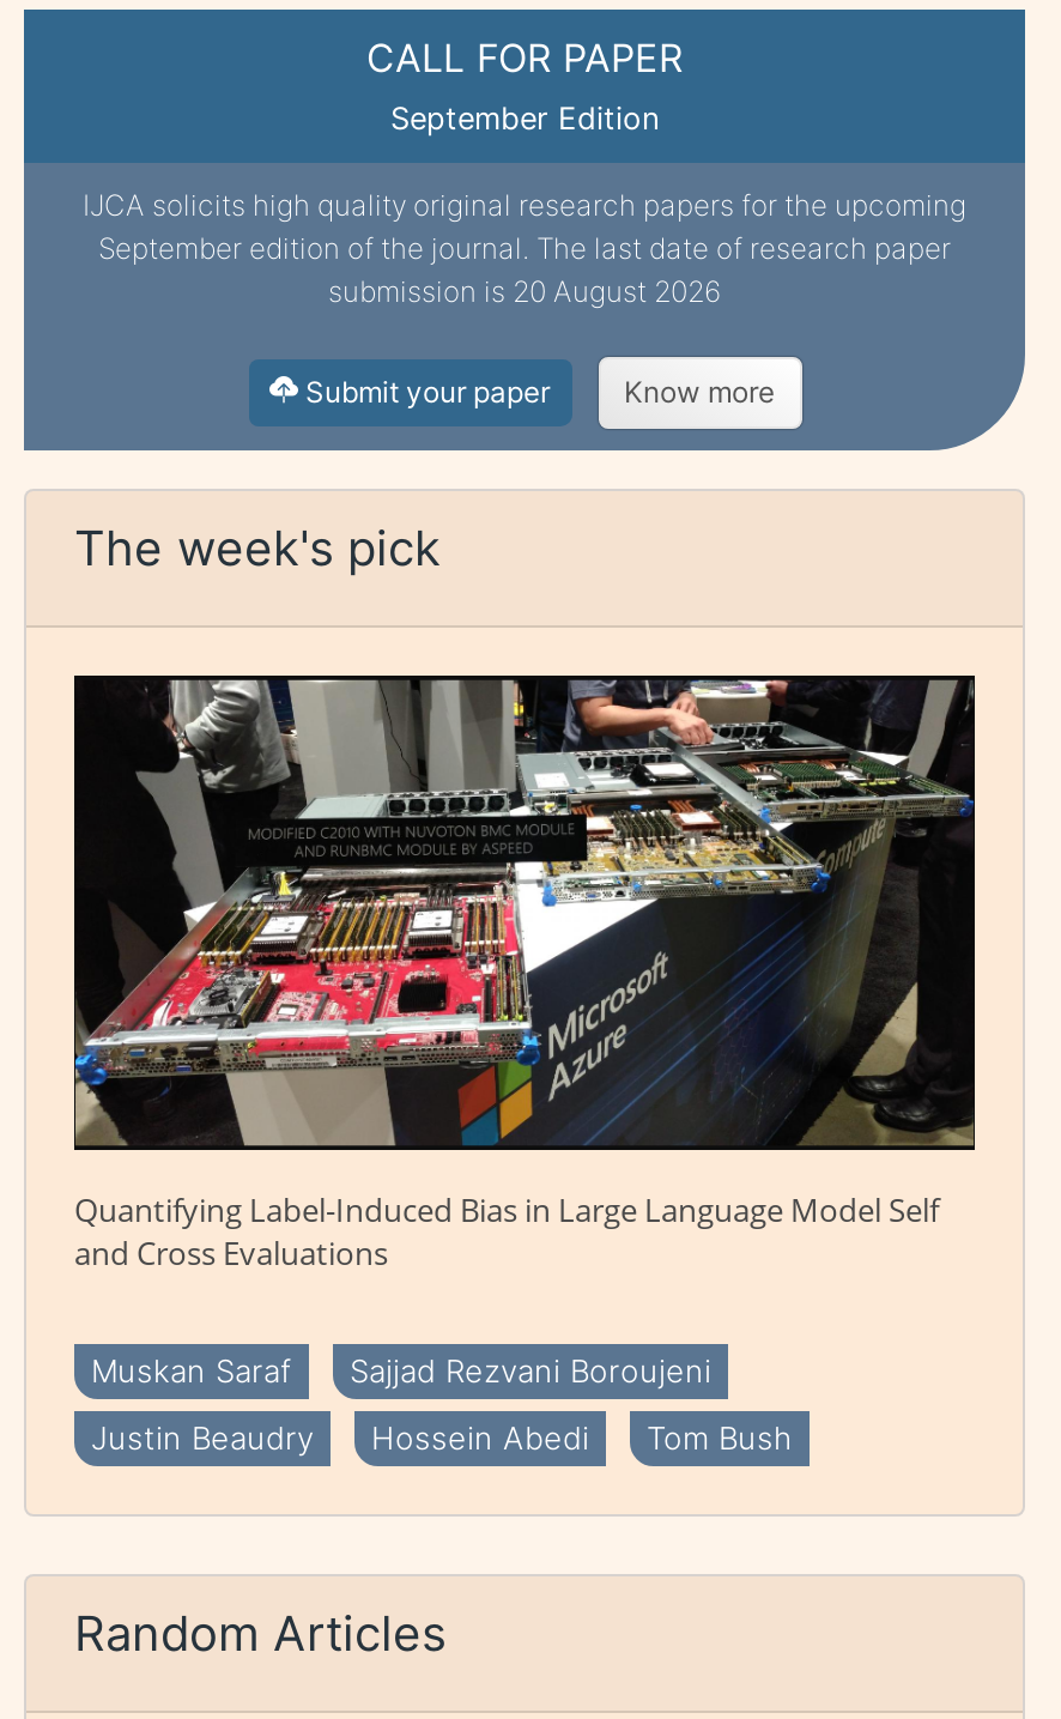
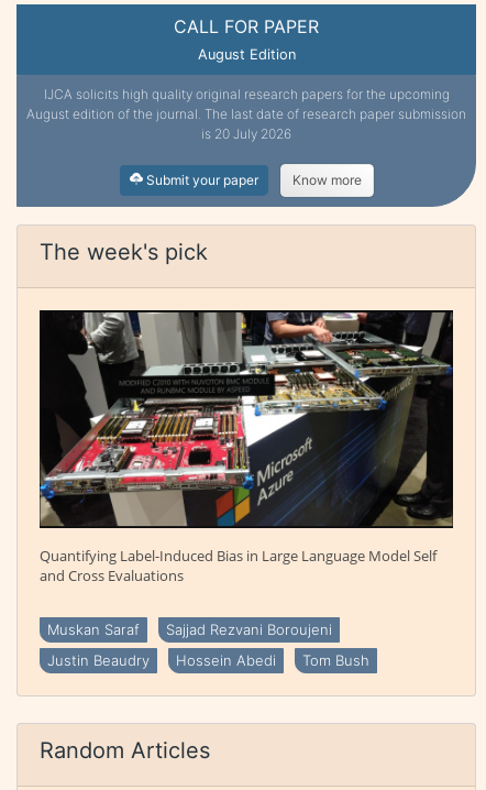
[390,99,659,135] September Edition -> [197,46,295,62] August Edition
[98,229,951,308] September edition of the journal. The last date of research paper | submission is 20 August 2026 -> [26,105,466,141] August edition of the journal. The last date of research paper submission | is 20 July 2026

